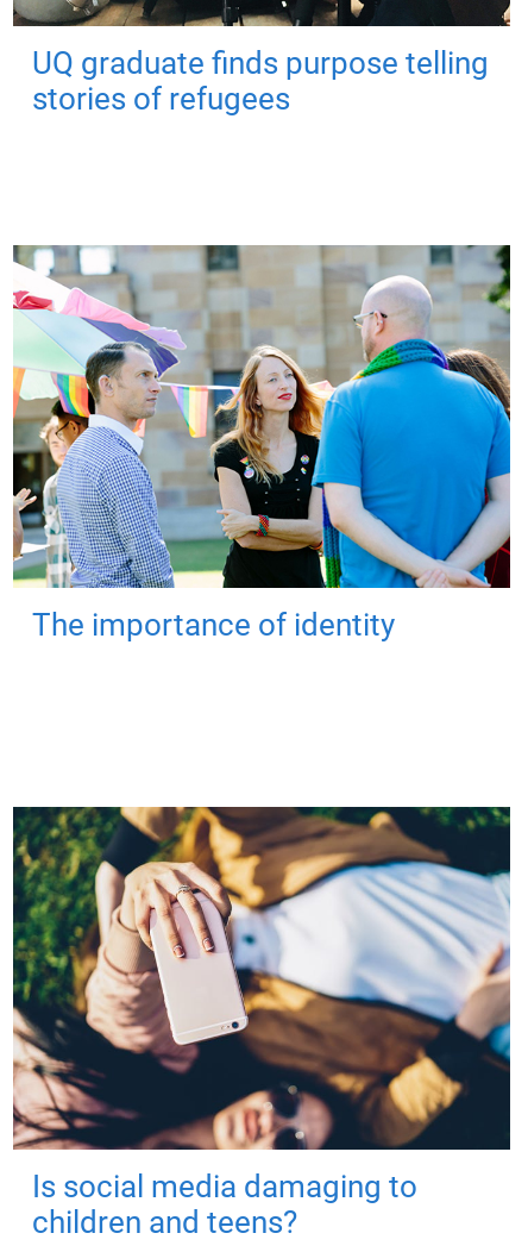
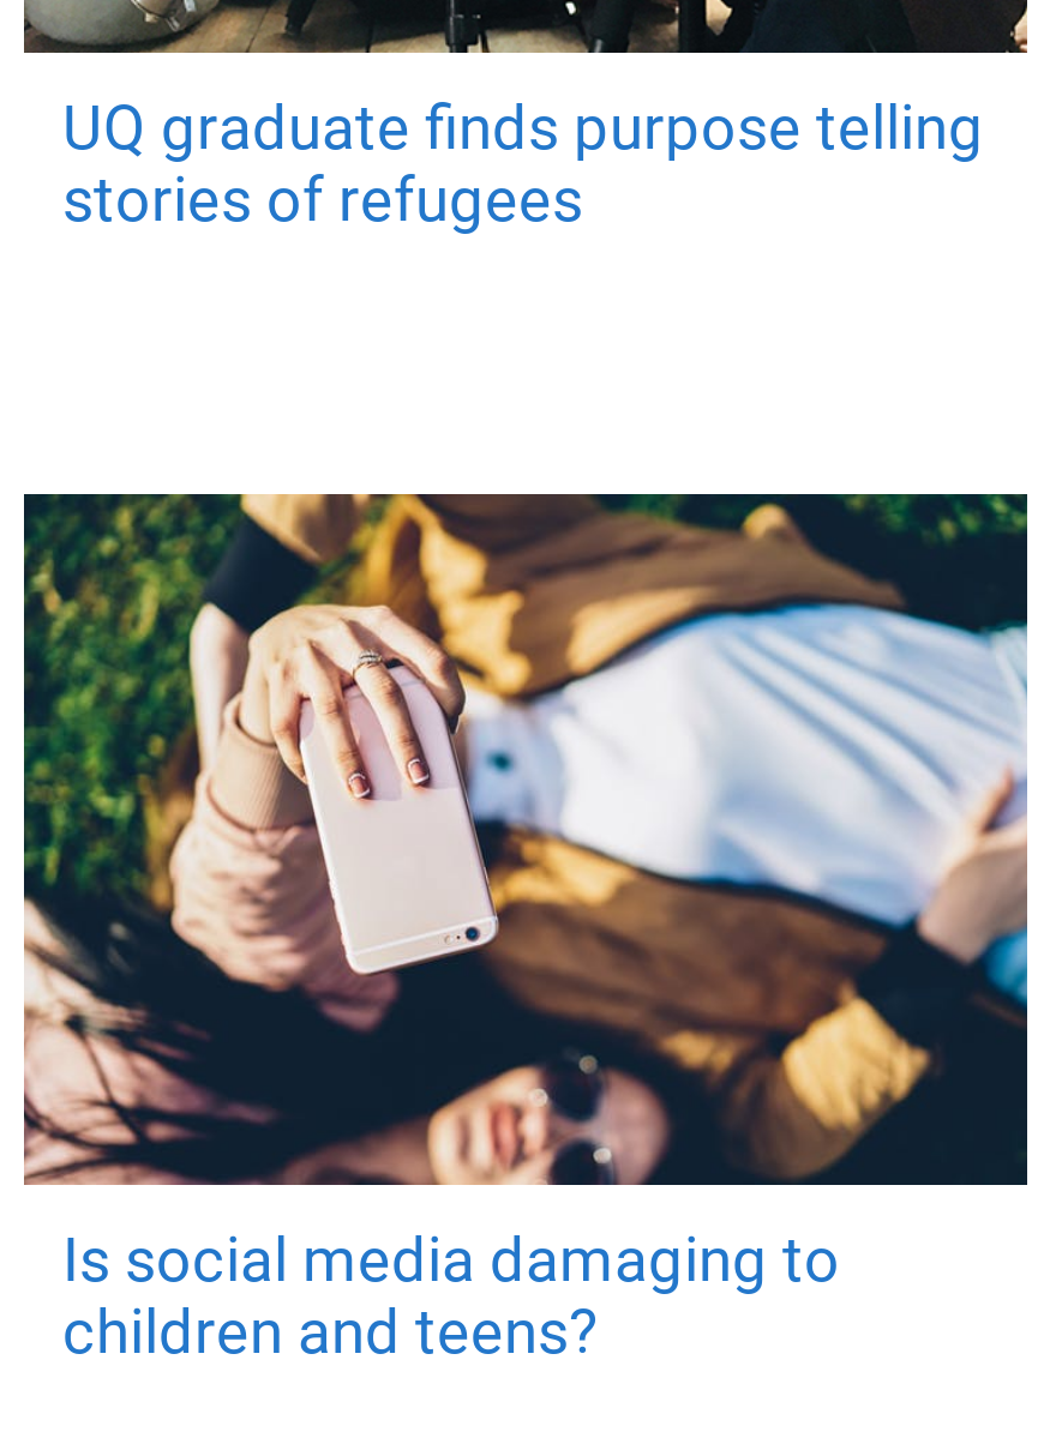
[12,244,511,643] [image] | The importance of identity -> none

